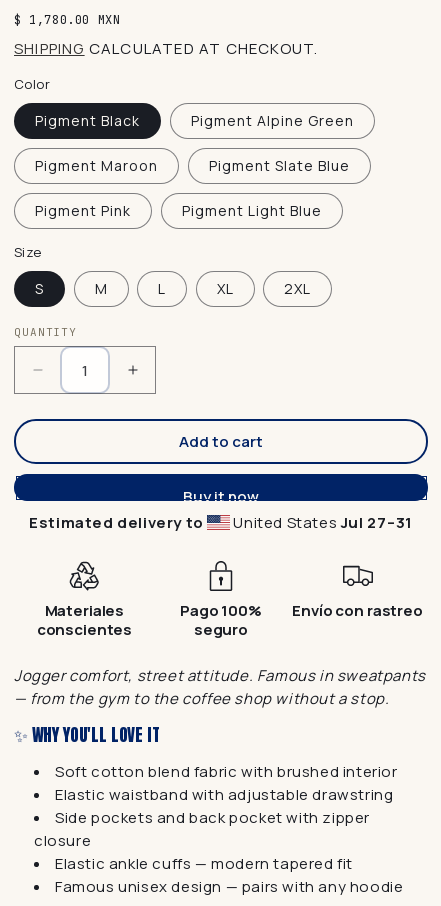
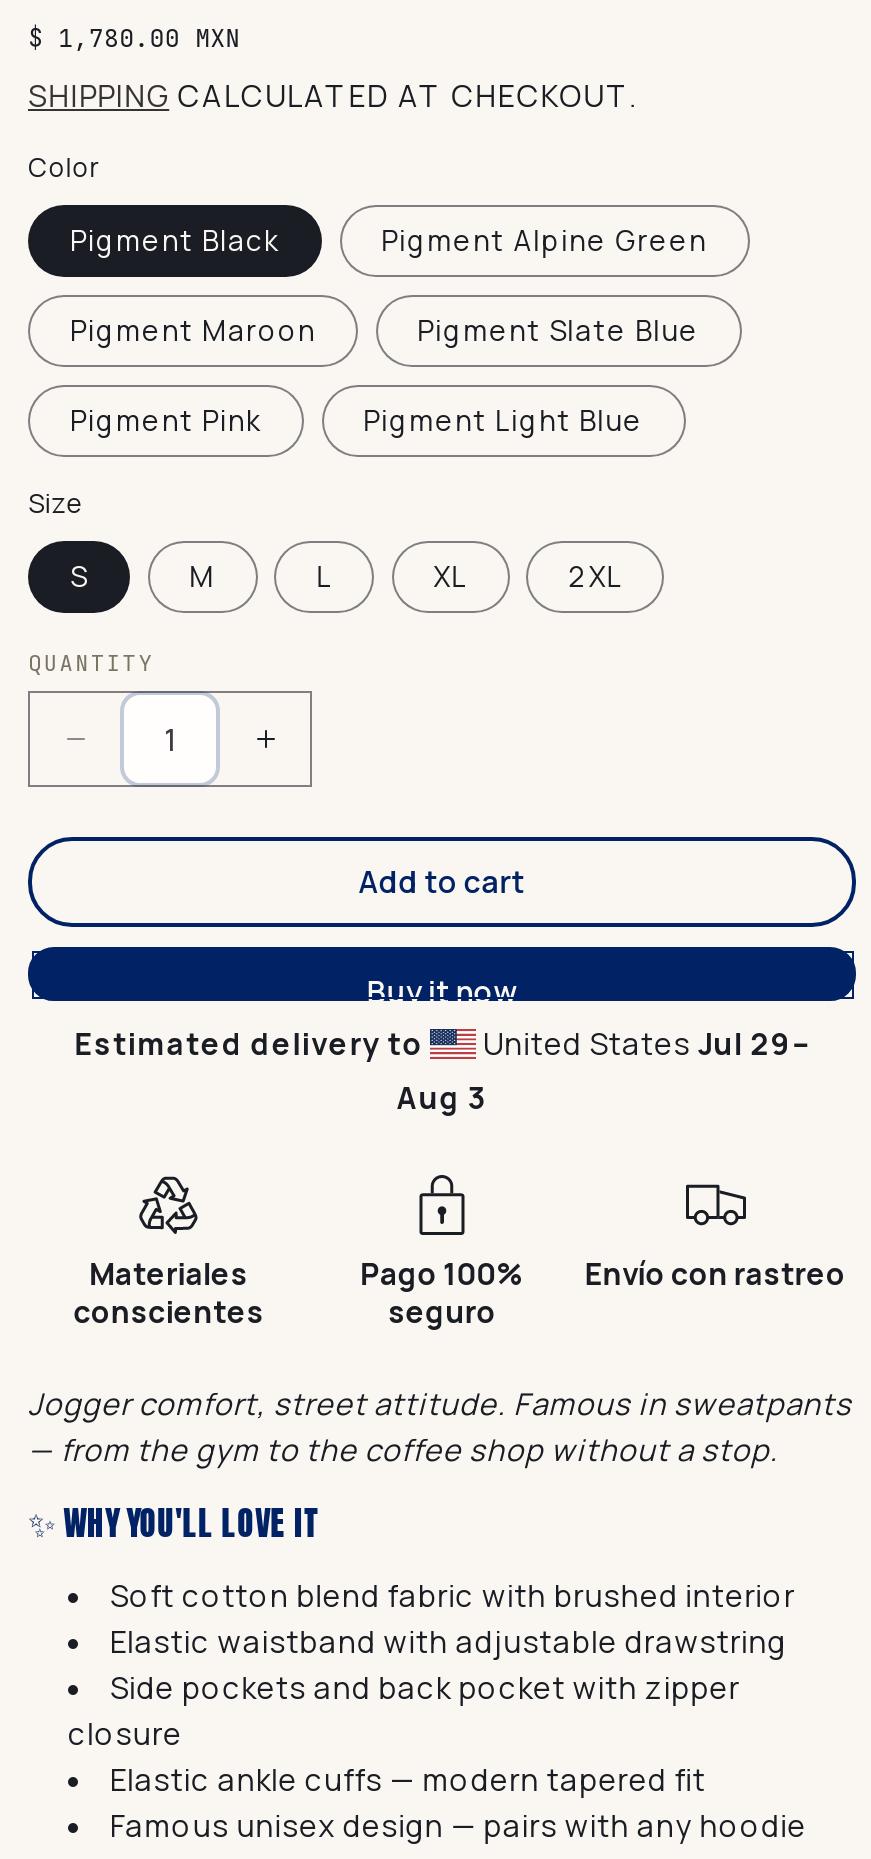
[230,512,413,533] United States Jul 27–31 -> [397,1024,810,1120] United States Jul 29– | Aug 3

